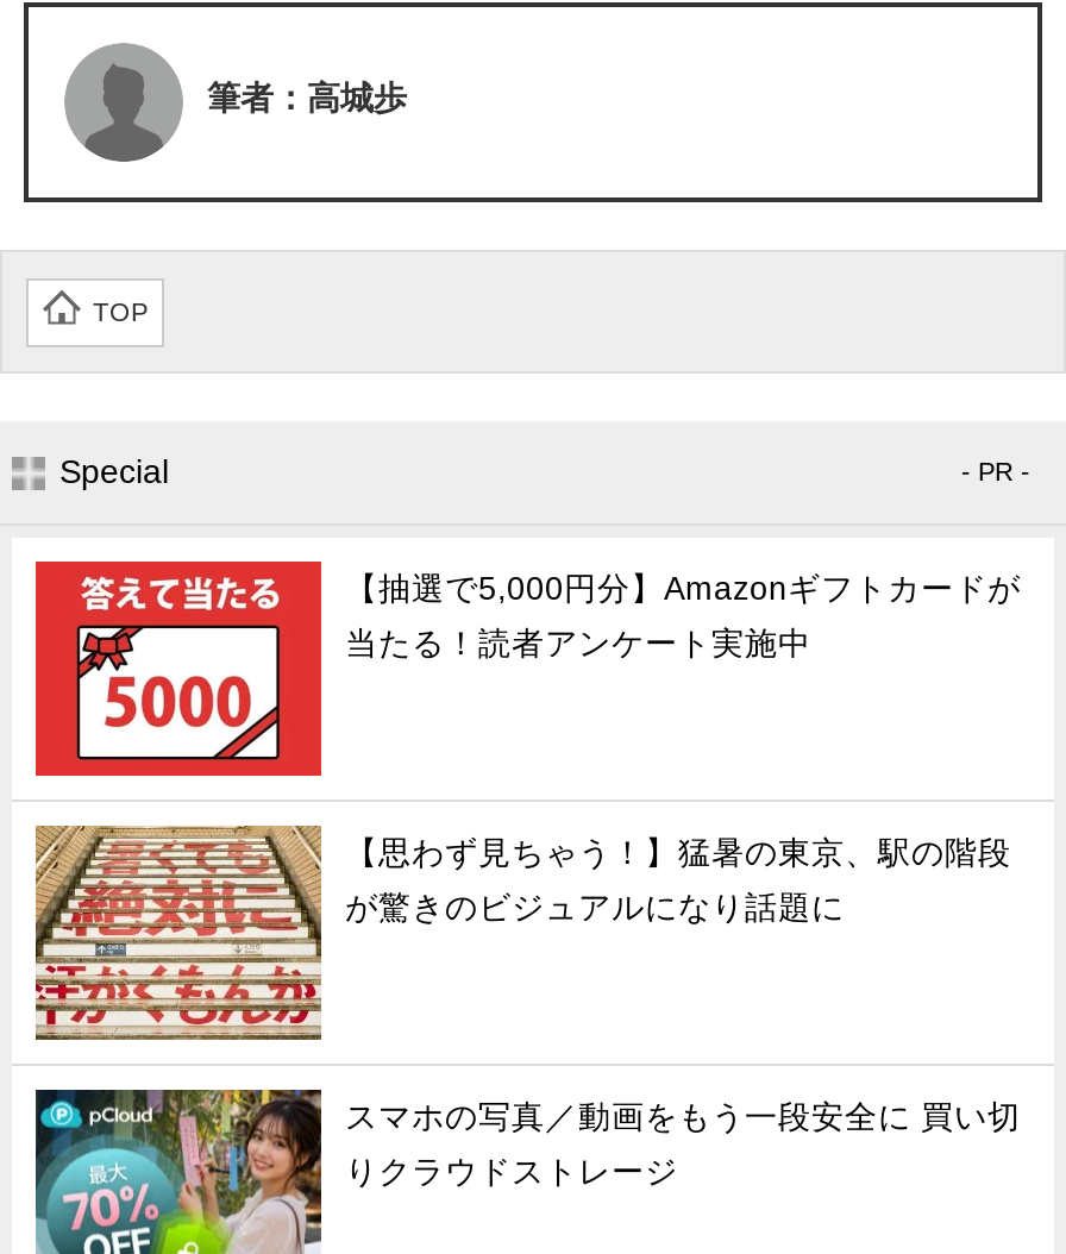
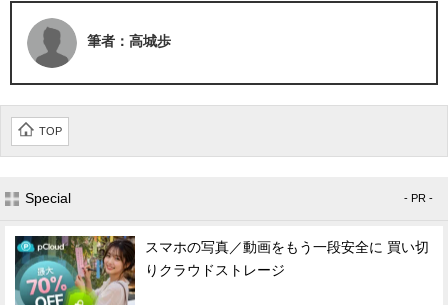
[33,559,1021,778] [image] | 【抽選で5,000円分】Amazonギフトカードが | 当たる！読者アンケート実施中 -> none
[33,821,1011,1042] [image] | 【思わず見ちゃう！】猛暑の東京、駅の階段 | が驚きのビジュアルになり話題に -> none

